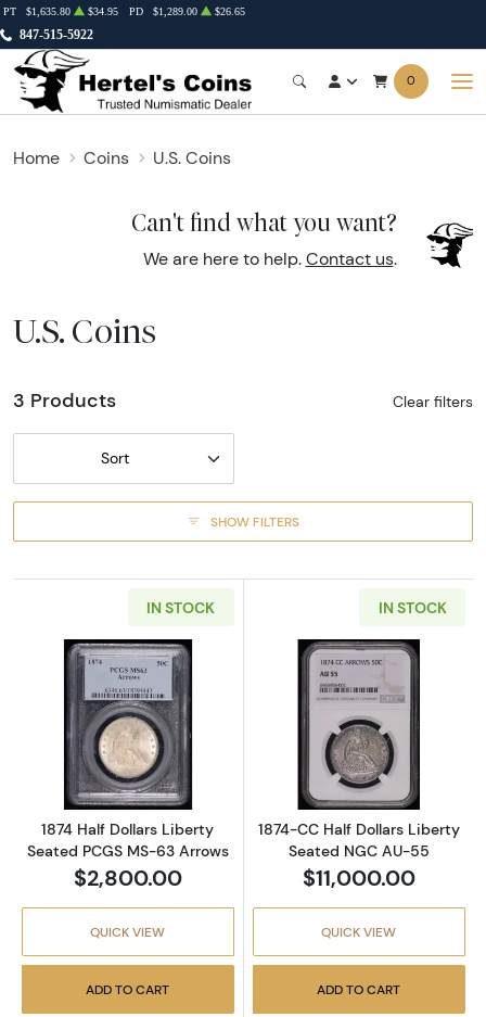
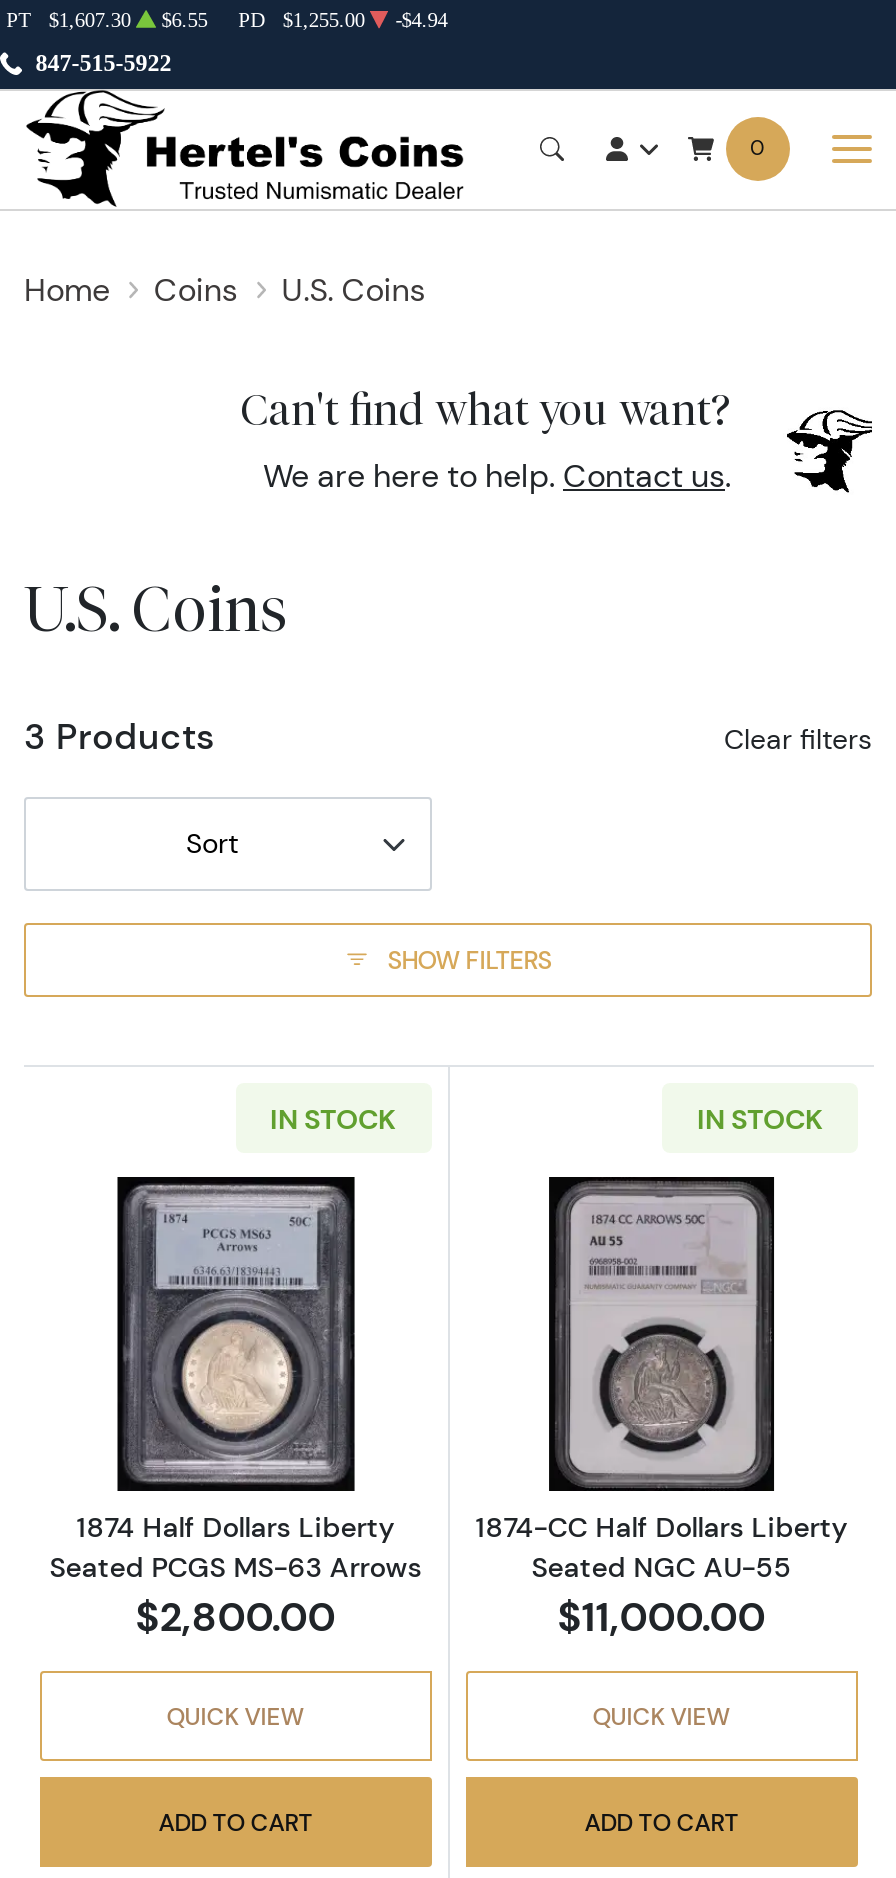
[26,5,71,17] $1,635.80 -> [49,9,131,31] $1,607.30
[88,5,118,17] $34.95 -> [162,9,208,31] $6.55
[153,5,198,17] $1,289.00 -> [283,9,365,31] $1,255.00
[215,5,245,17] $26.65 -> [396,9,448,31] -$4.94

